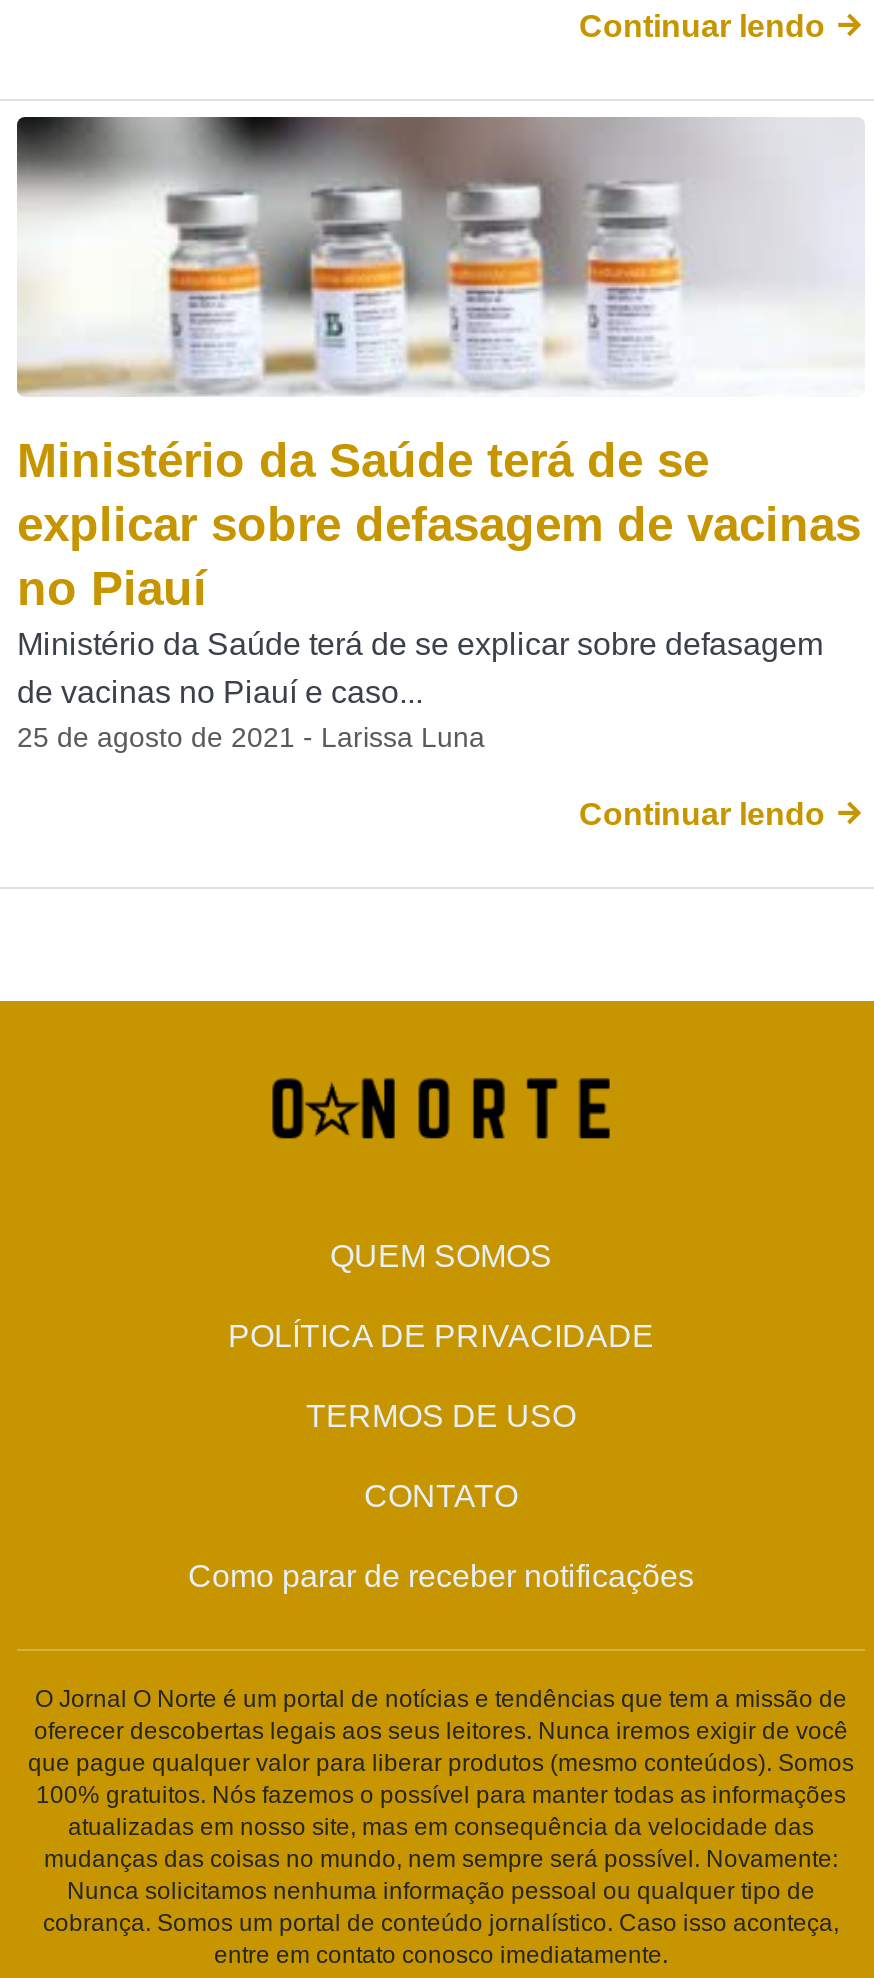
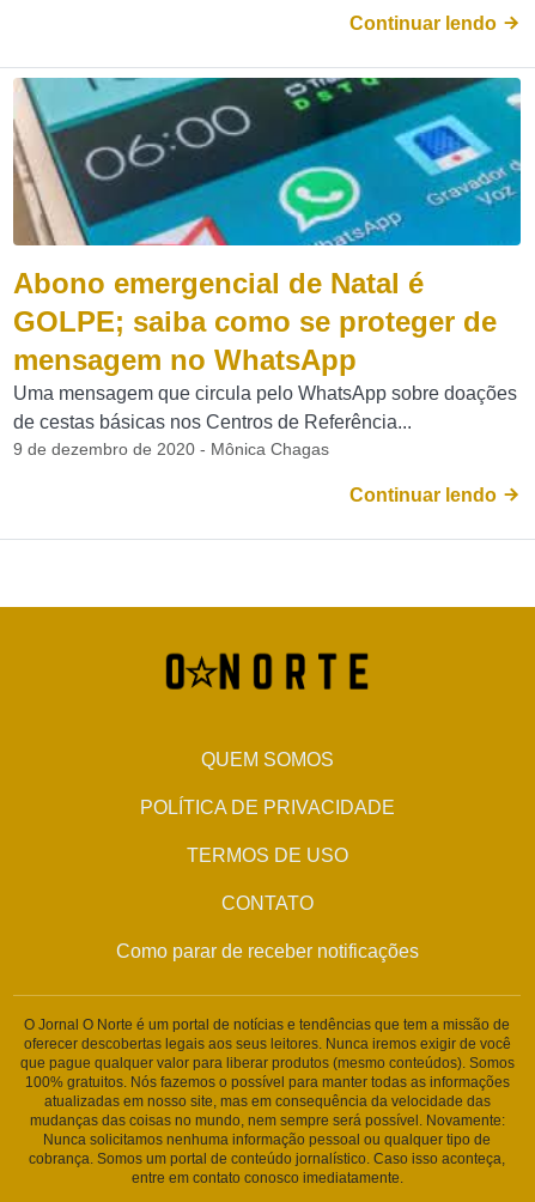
[15,115,865,753] [image] | Ministério da Saúde terá de se | explicar sobre defasagem de vacinas | no Piauí | Ministério da Saúde terá de se explicar sobre defasagem | de vacinas no Piauí e caso... | 25 de agosto de 2021 - Larissa Luna -> [12,77,522,459] [image] | Abono emergencial de Natal é | GOLPE; saiba como se proteger de | mensagem no WhatsApp | Uma mensagem que circula pelo WhatsApp sobre doações | de cestas básicas nos Centros de Referência... | 9 de dezembro de 2020 - Mônica Chagas

